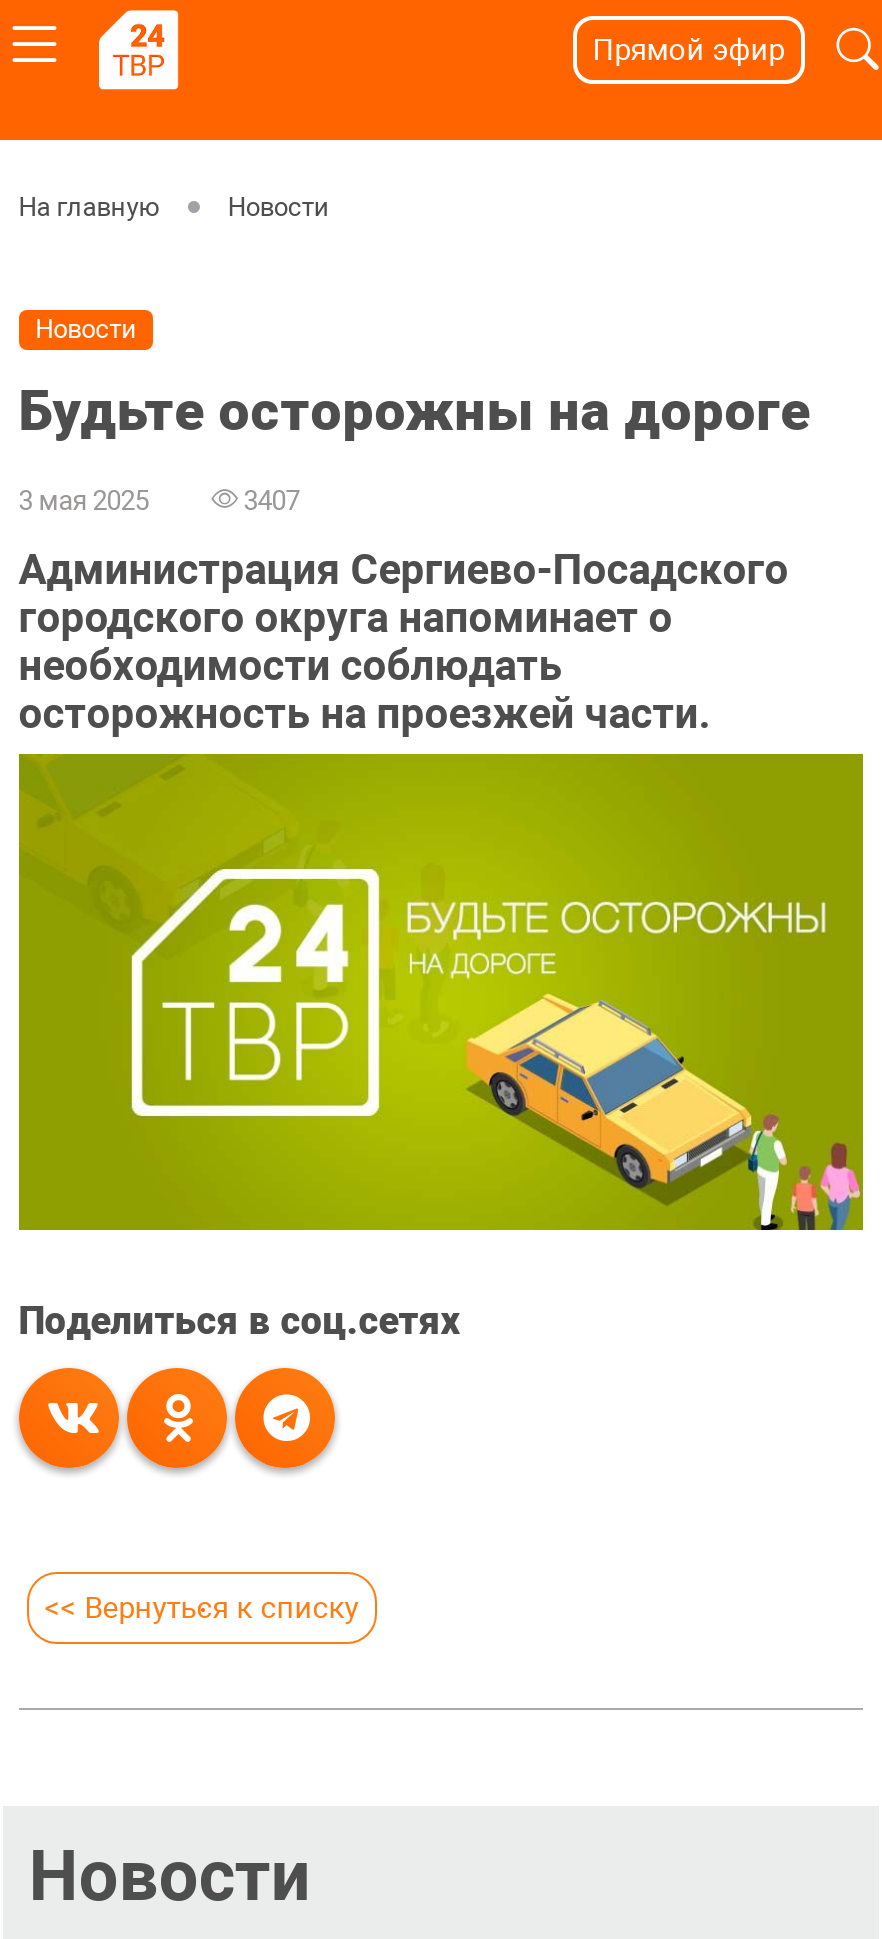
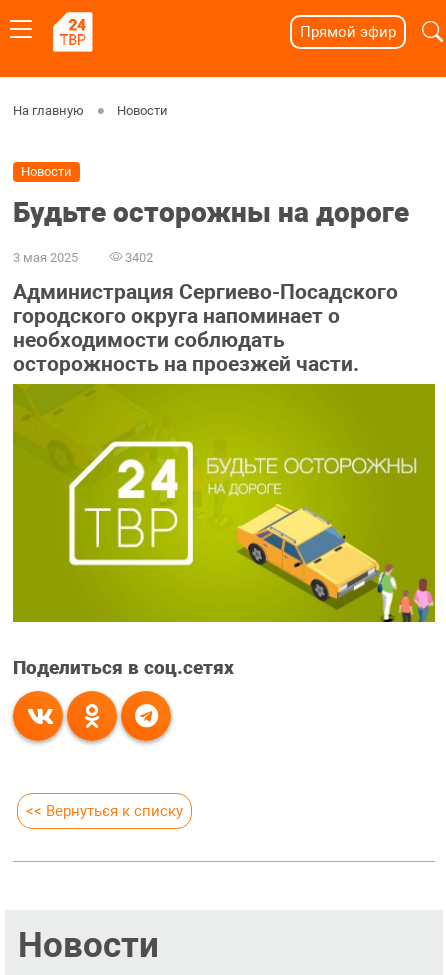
[237,485,299,515] 3407 -> [122,250,153,265] 3402

